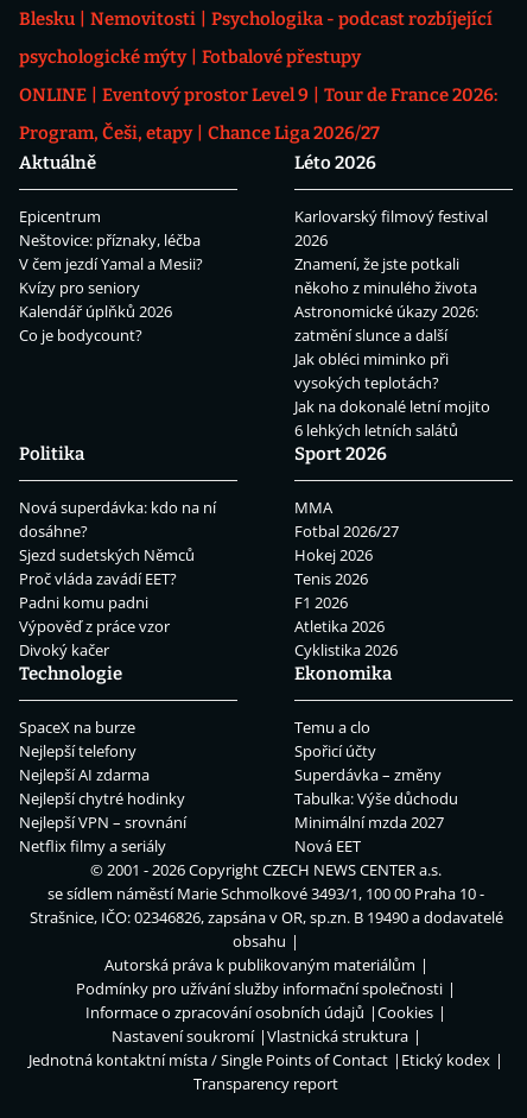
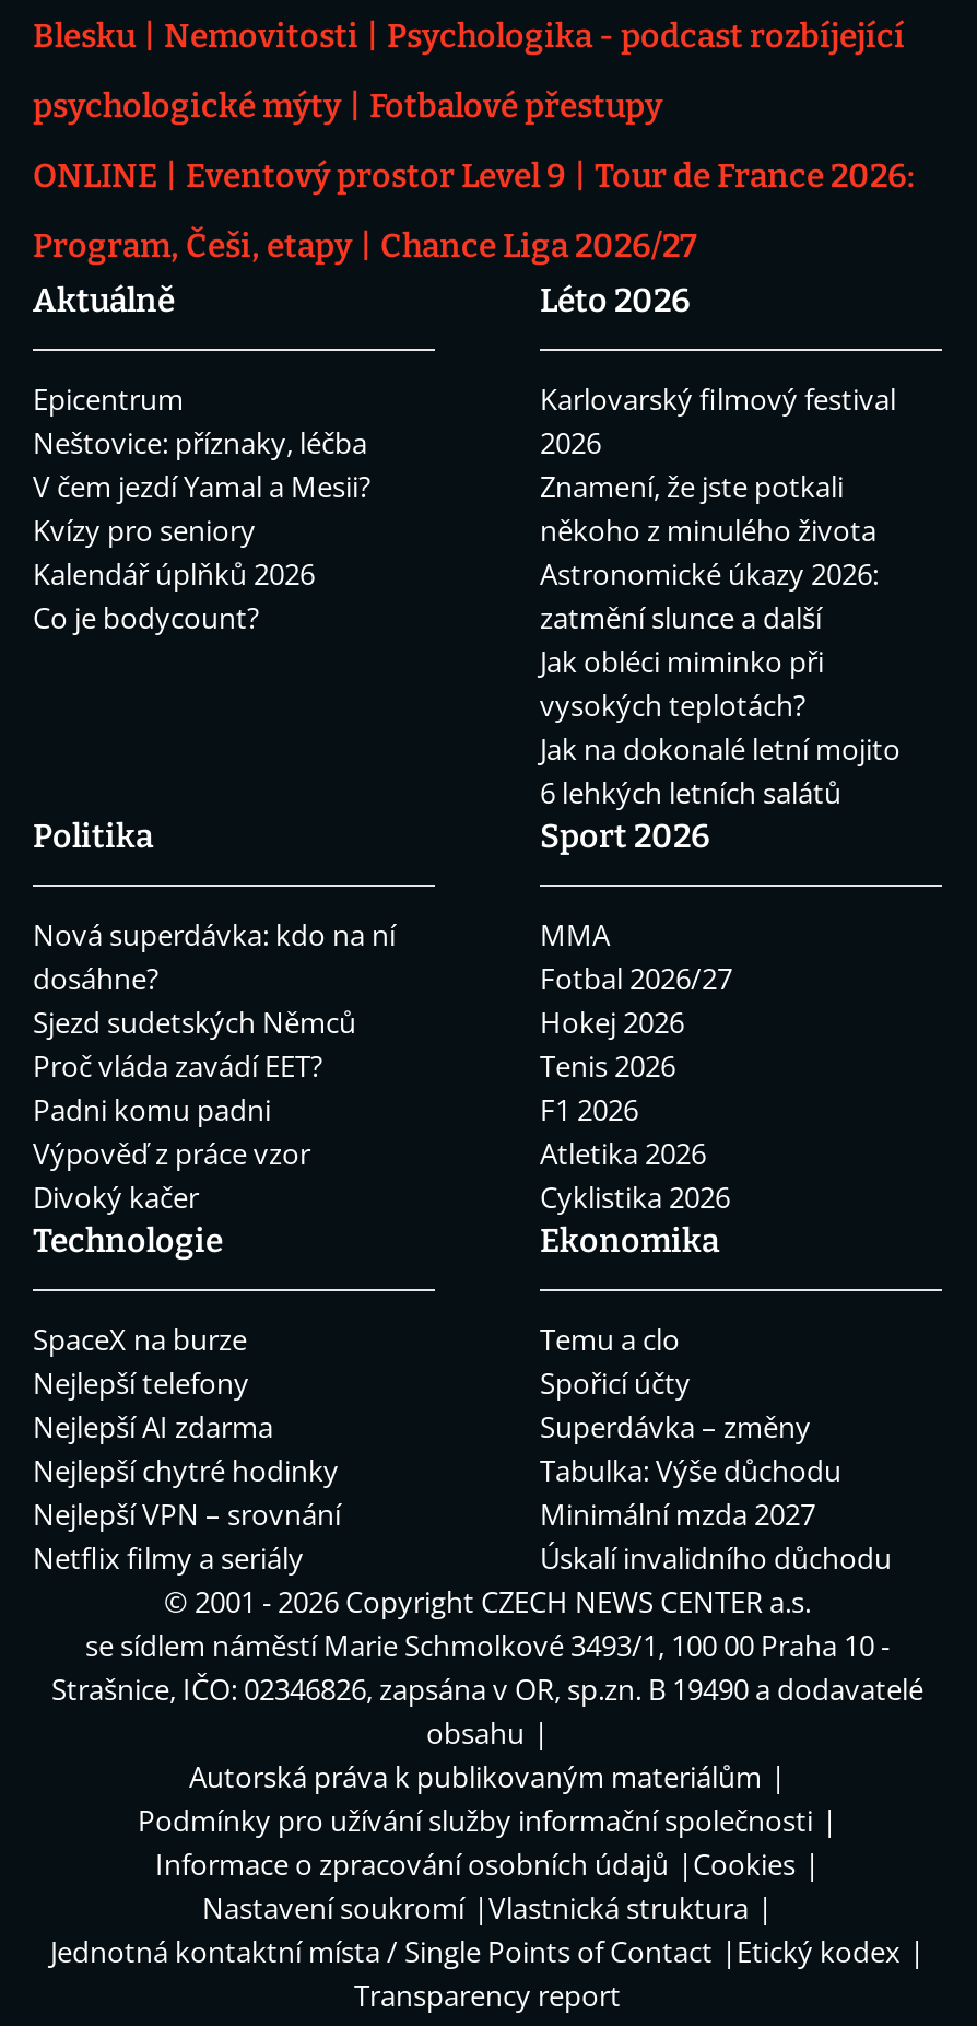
[294,836,361,857] Nová EET -> [540,1538,892,1577] Úskalí invalidního důchodu

